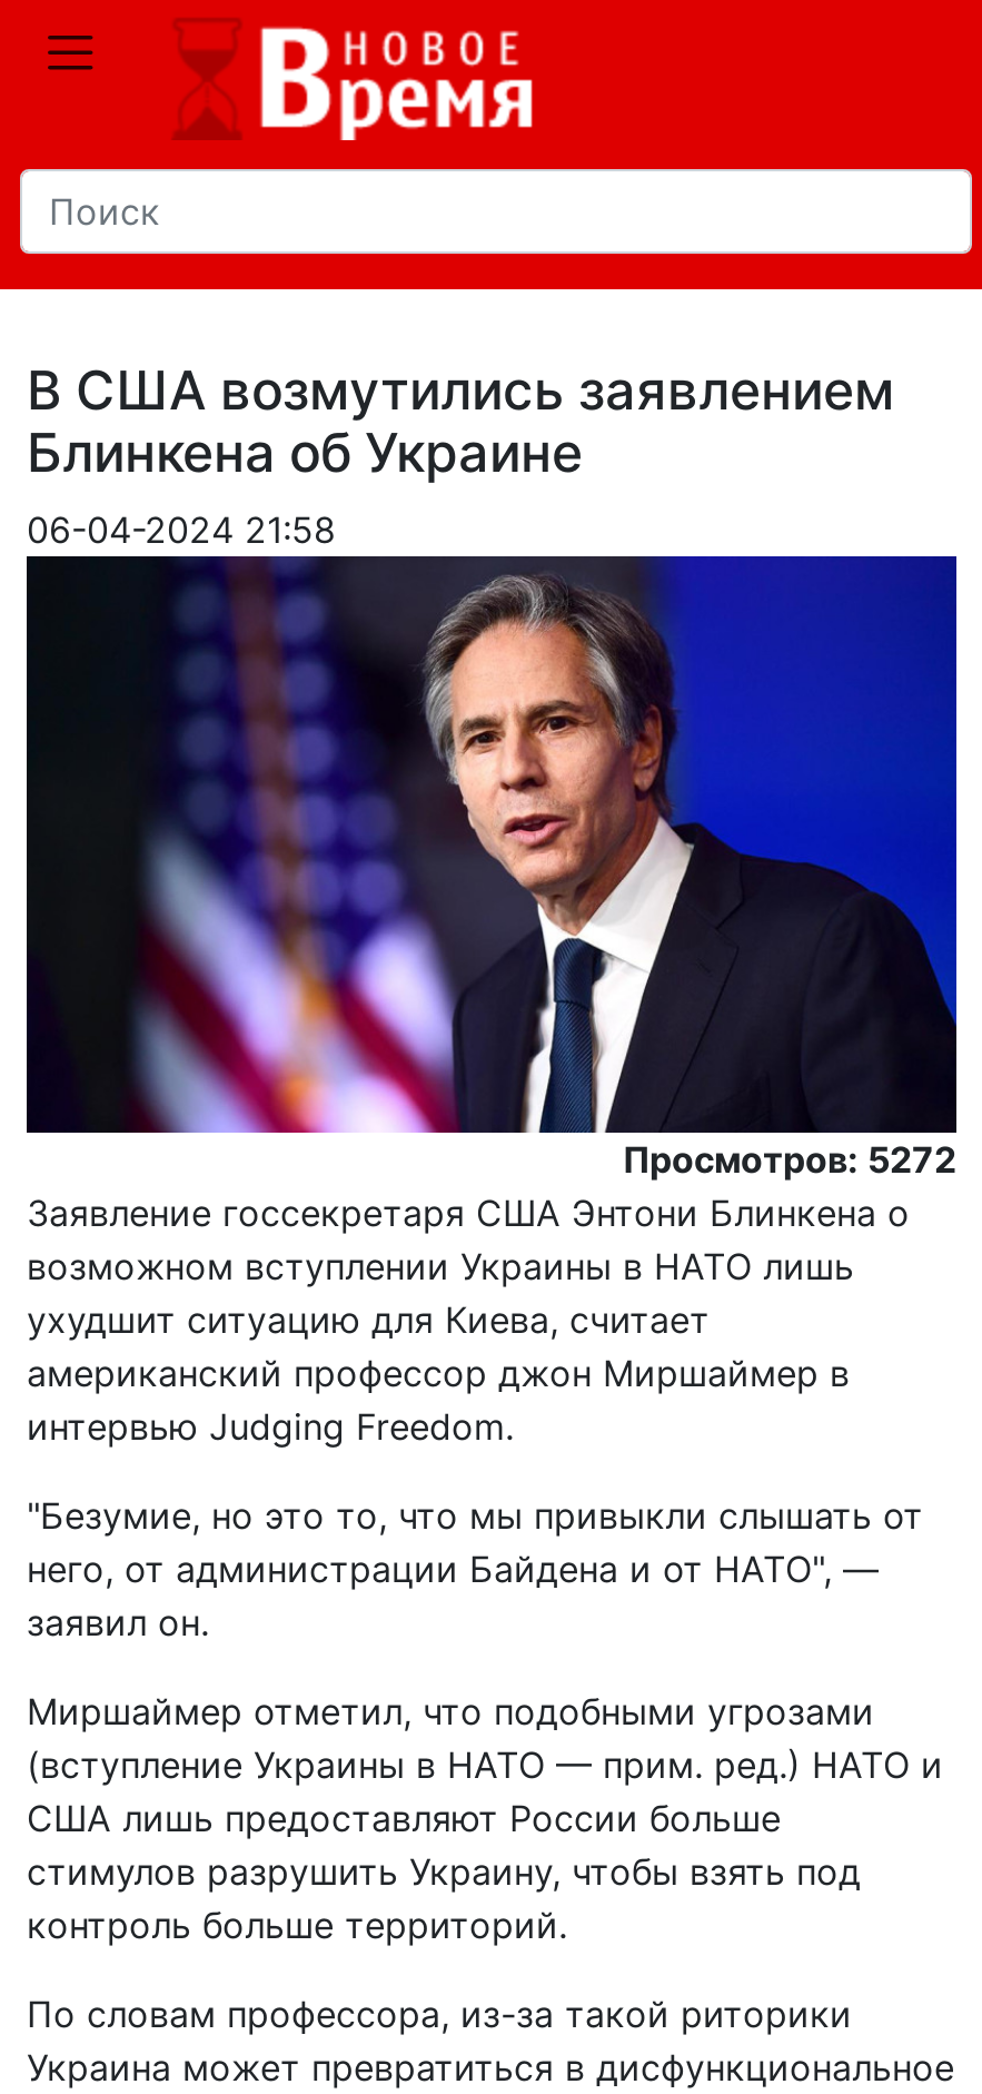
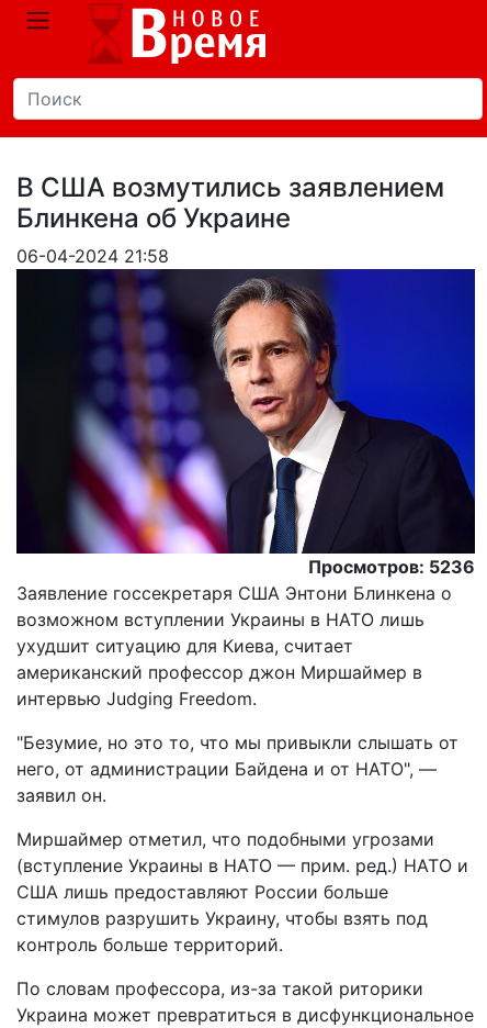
[623,1136,956,1181] Просмотров: 5272 -> [308,555,475,577] Просмотров: 5236

